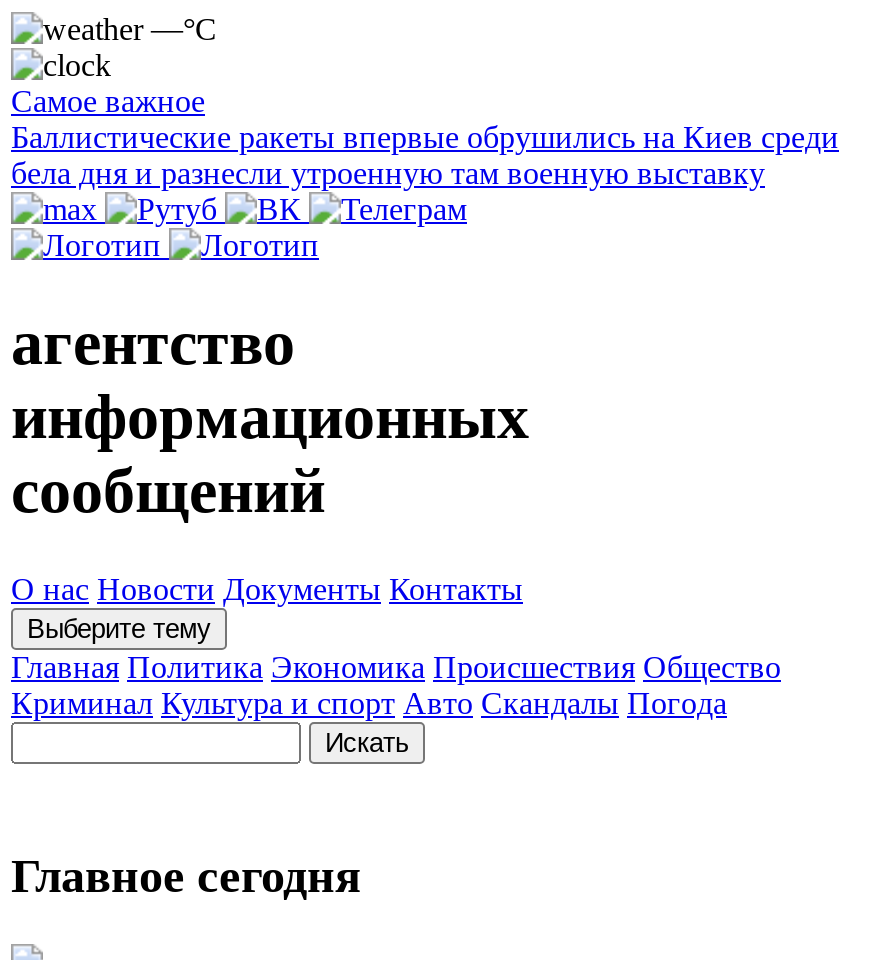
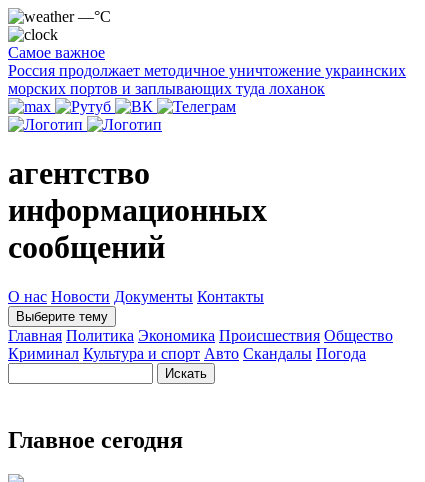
[11,120,839,190] Баллистические ракеты впервые обрушились на Киев среди | бела дня и разнесли утроенную там военную выставку -> [8,62,406,97] Россия продолжает методичное уничтожение украинских | морских портов и заплывающих туда лоханок

